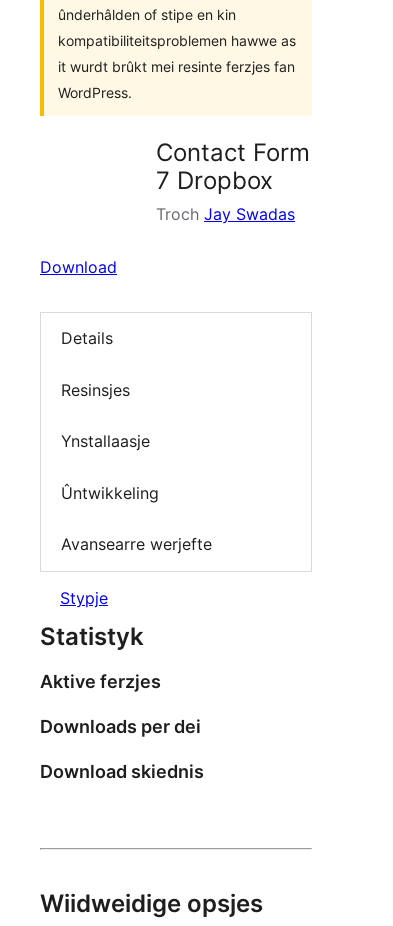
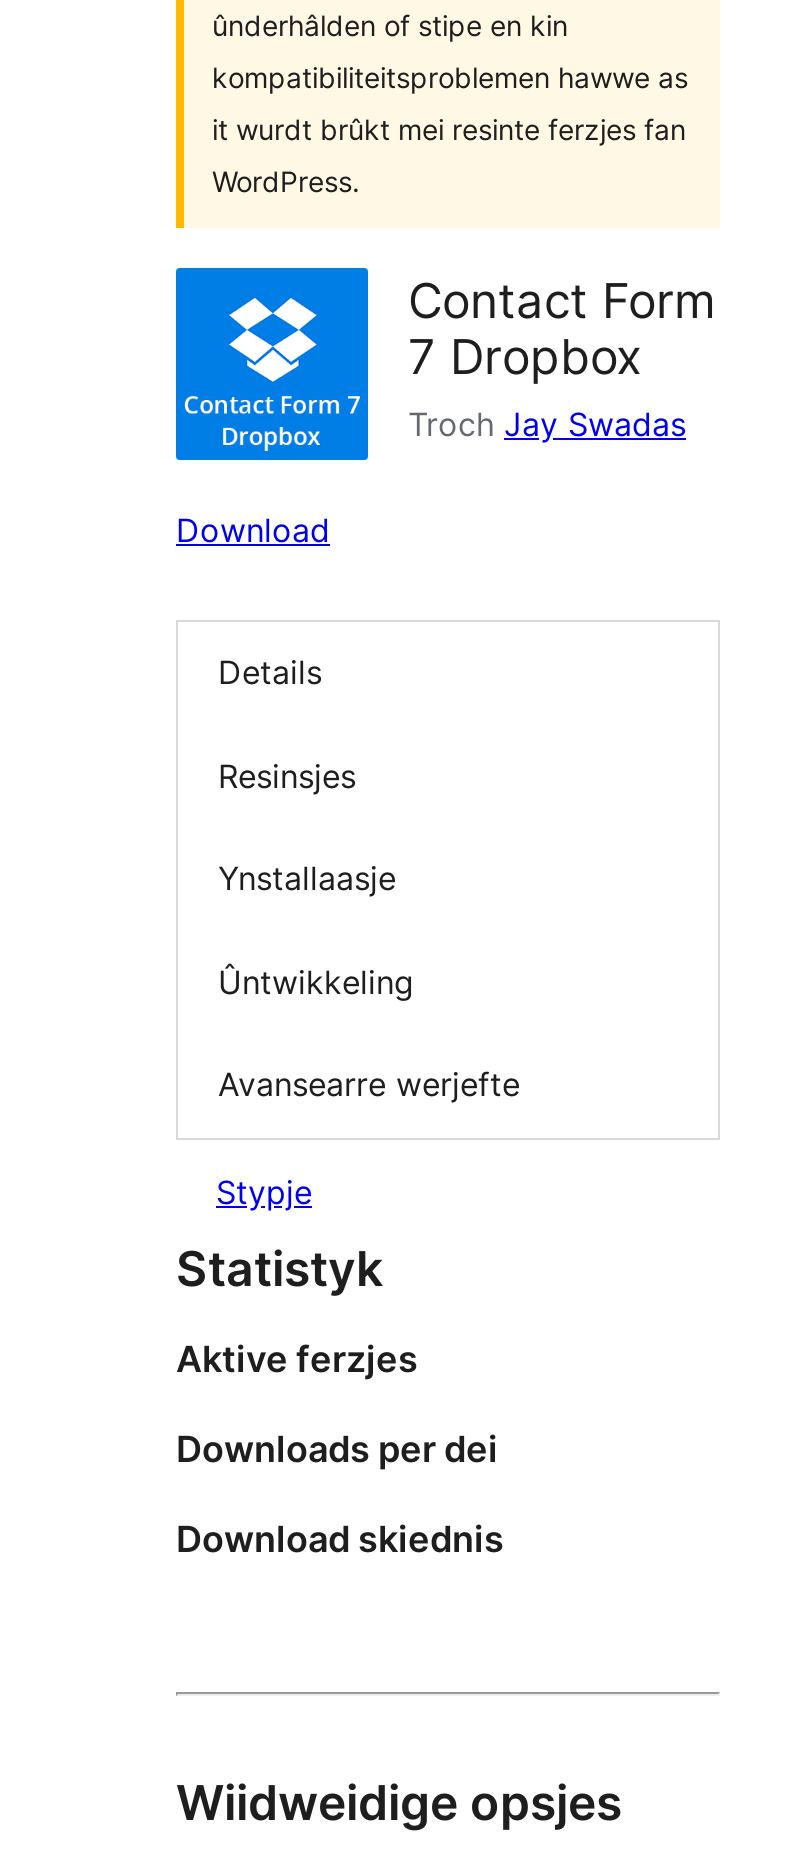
none -> [174,266,370,462] [image]

